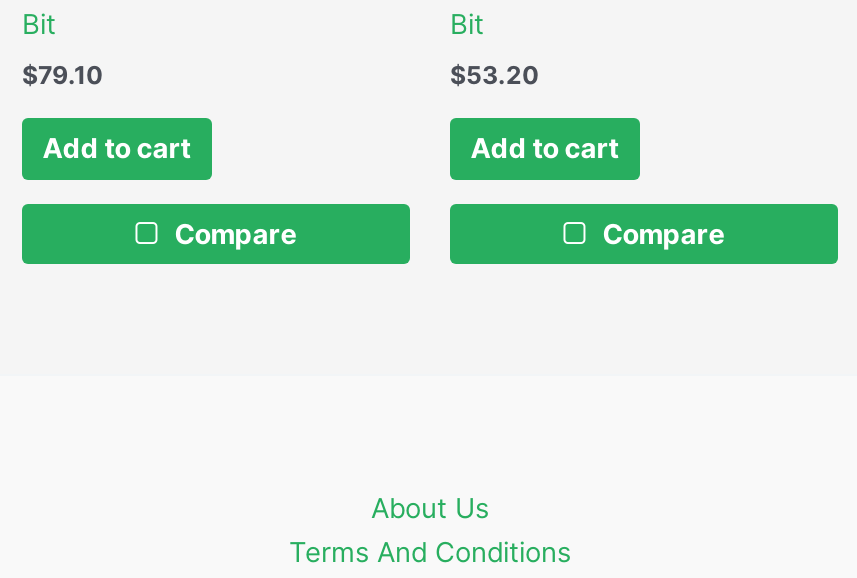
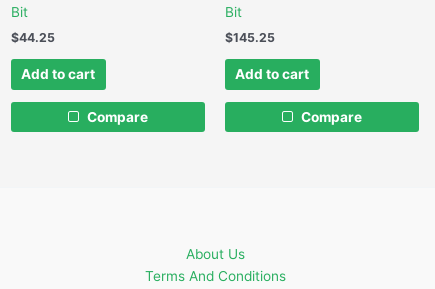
[22,61,102,91] $79.10 -> [11,30,55,45] $44.25
[450,61,538,91] $53.20 -> [225,30,275,45] $145.25

